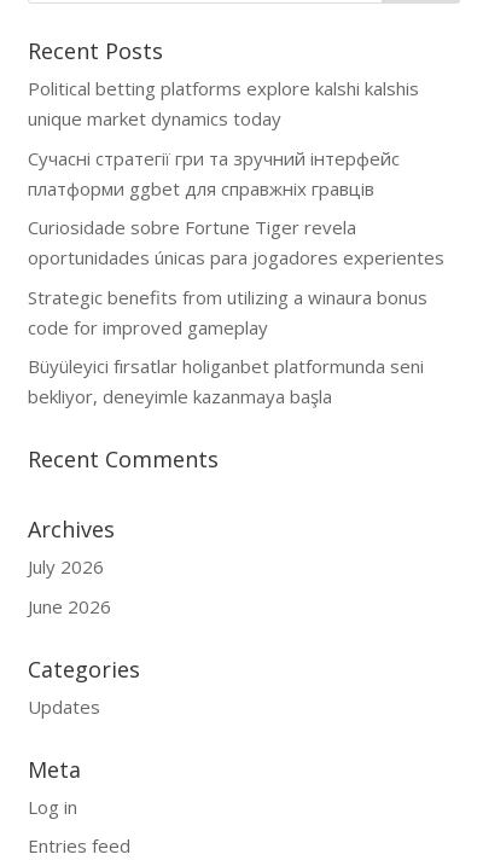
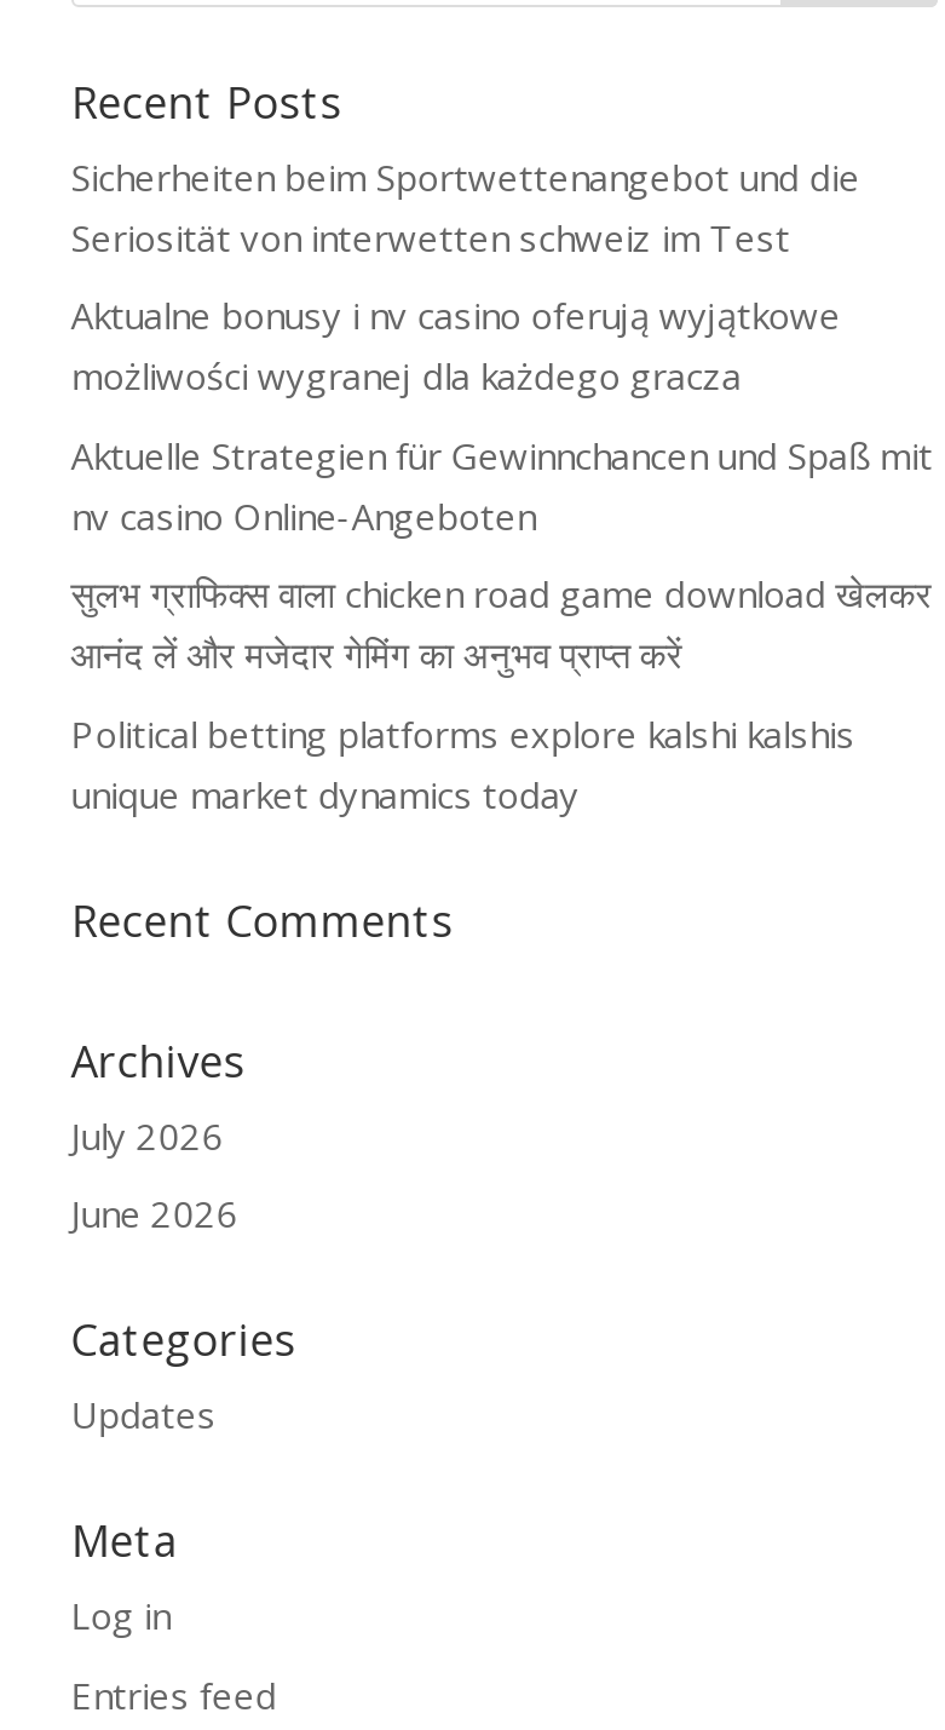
none -> [71,153,932,679] Sicherheiten beim Sportwettenangebot und die | Seriosität von interwetten schweiz im Test | Aktualne bonusy i nv casino oferują wyjątkowe | możliwości wygranej dla każdego gracza | Aktuelle Strategien für Gewinnchancen und Spaß mit | nv casino Online-Angeboten | सुलभ ग्राफिक्स वाला chicken road game download खेलकर | आनंद लें और मजेदार गेमिंग का अनुभव प्राप्त करें
moved [28,76,419,130] -> [71,709,855,818]: Political betting platforms explore kalshi kalshis | unique market dynamics today
[28,146,444,408] Сучасні стратегії гри та зручний інтерфейс | платформи ggbet для справжніх гравців | Curiosidade sobre Fortune Tiger revela | oportunidades únicas para jogadores experientes | Strategic benefits from utilizing a winaura bonus | code for improved gameplay | Büyüleyici fırsatlar holiganbet platformunda seni | bekliyor, deneyimle kazanmaya başla -> none

